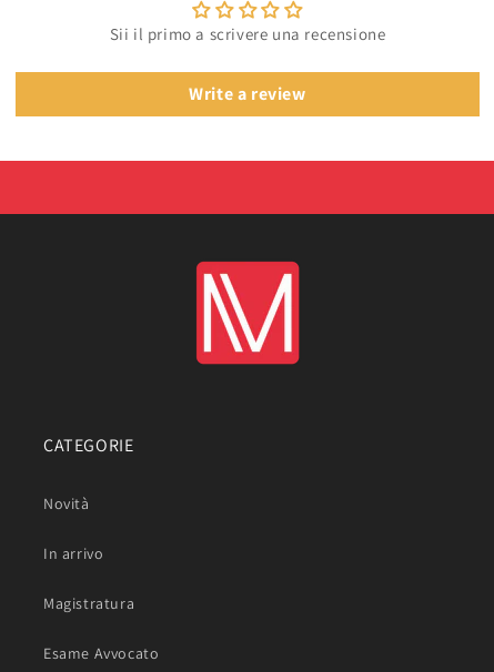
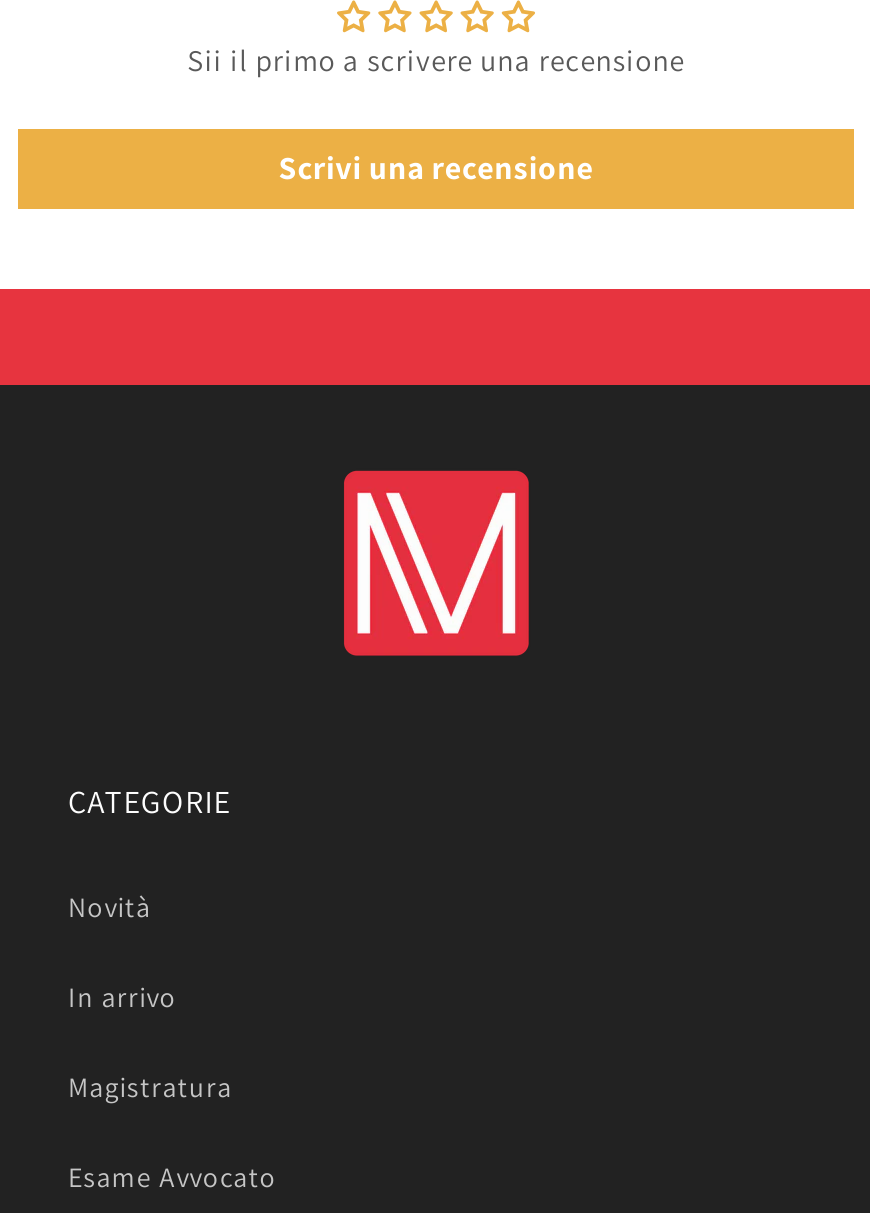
[189,82,306,105] Write a review -> [278,147,594,189] Scrivi una recensione

